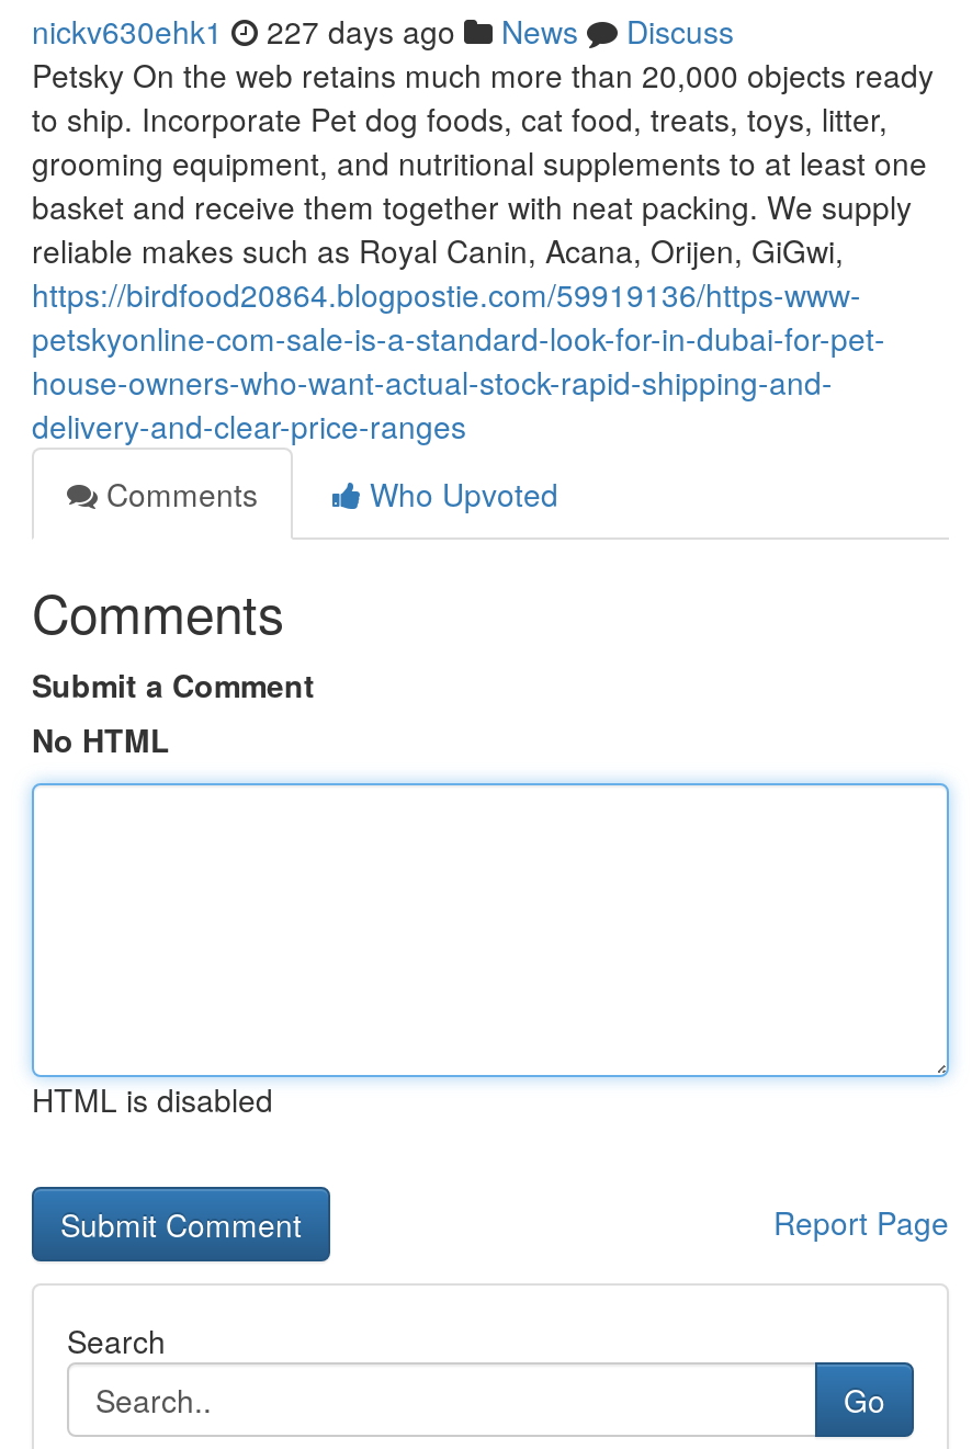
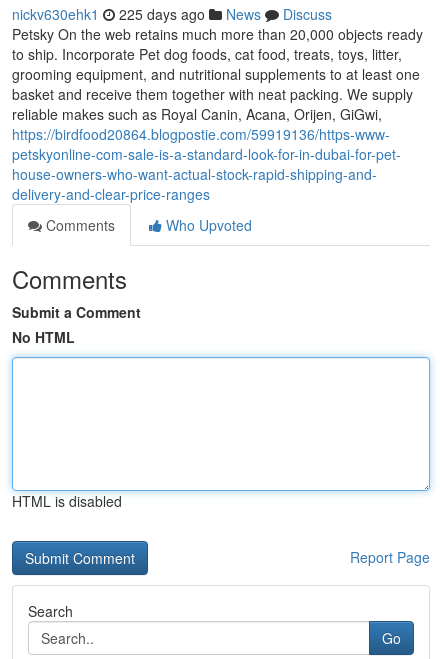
[32,9,734,53] nickv630ehk1 227 days ago News Discuss -> [12,4,332,24] nickv630ehk1 225 days ago News Discuss

